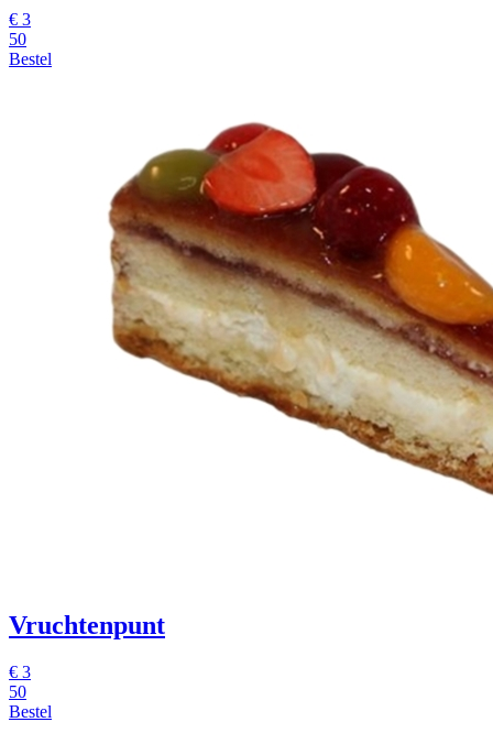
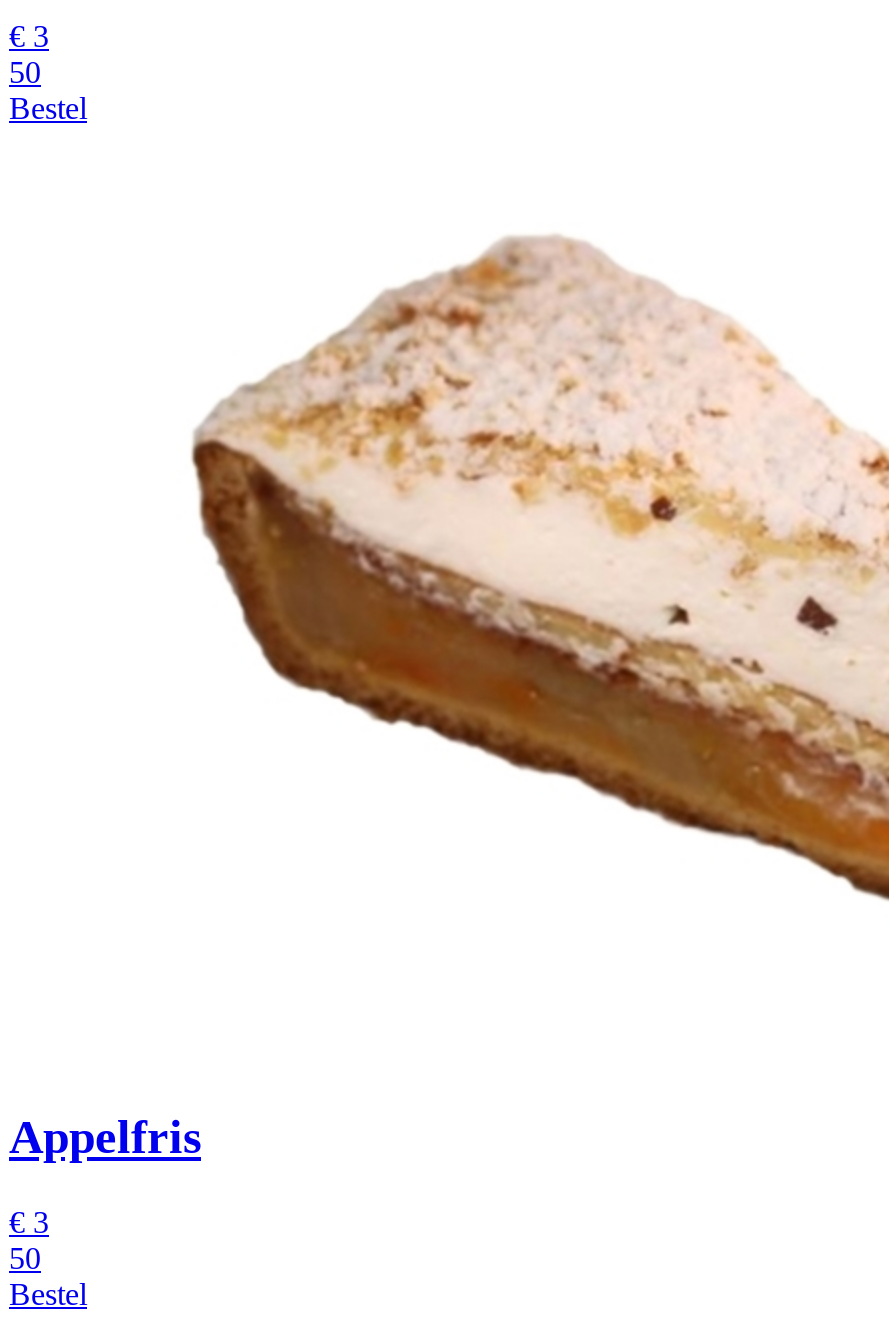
[108,121,490,490] [image] -> [191,223,883,893] [image]
[9,610,165,639] Vruchtenpunt -> [9,1110,201,1162] Appelfris

